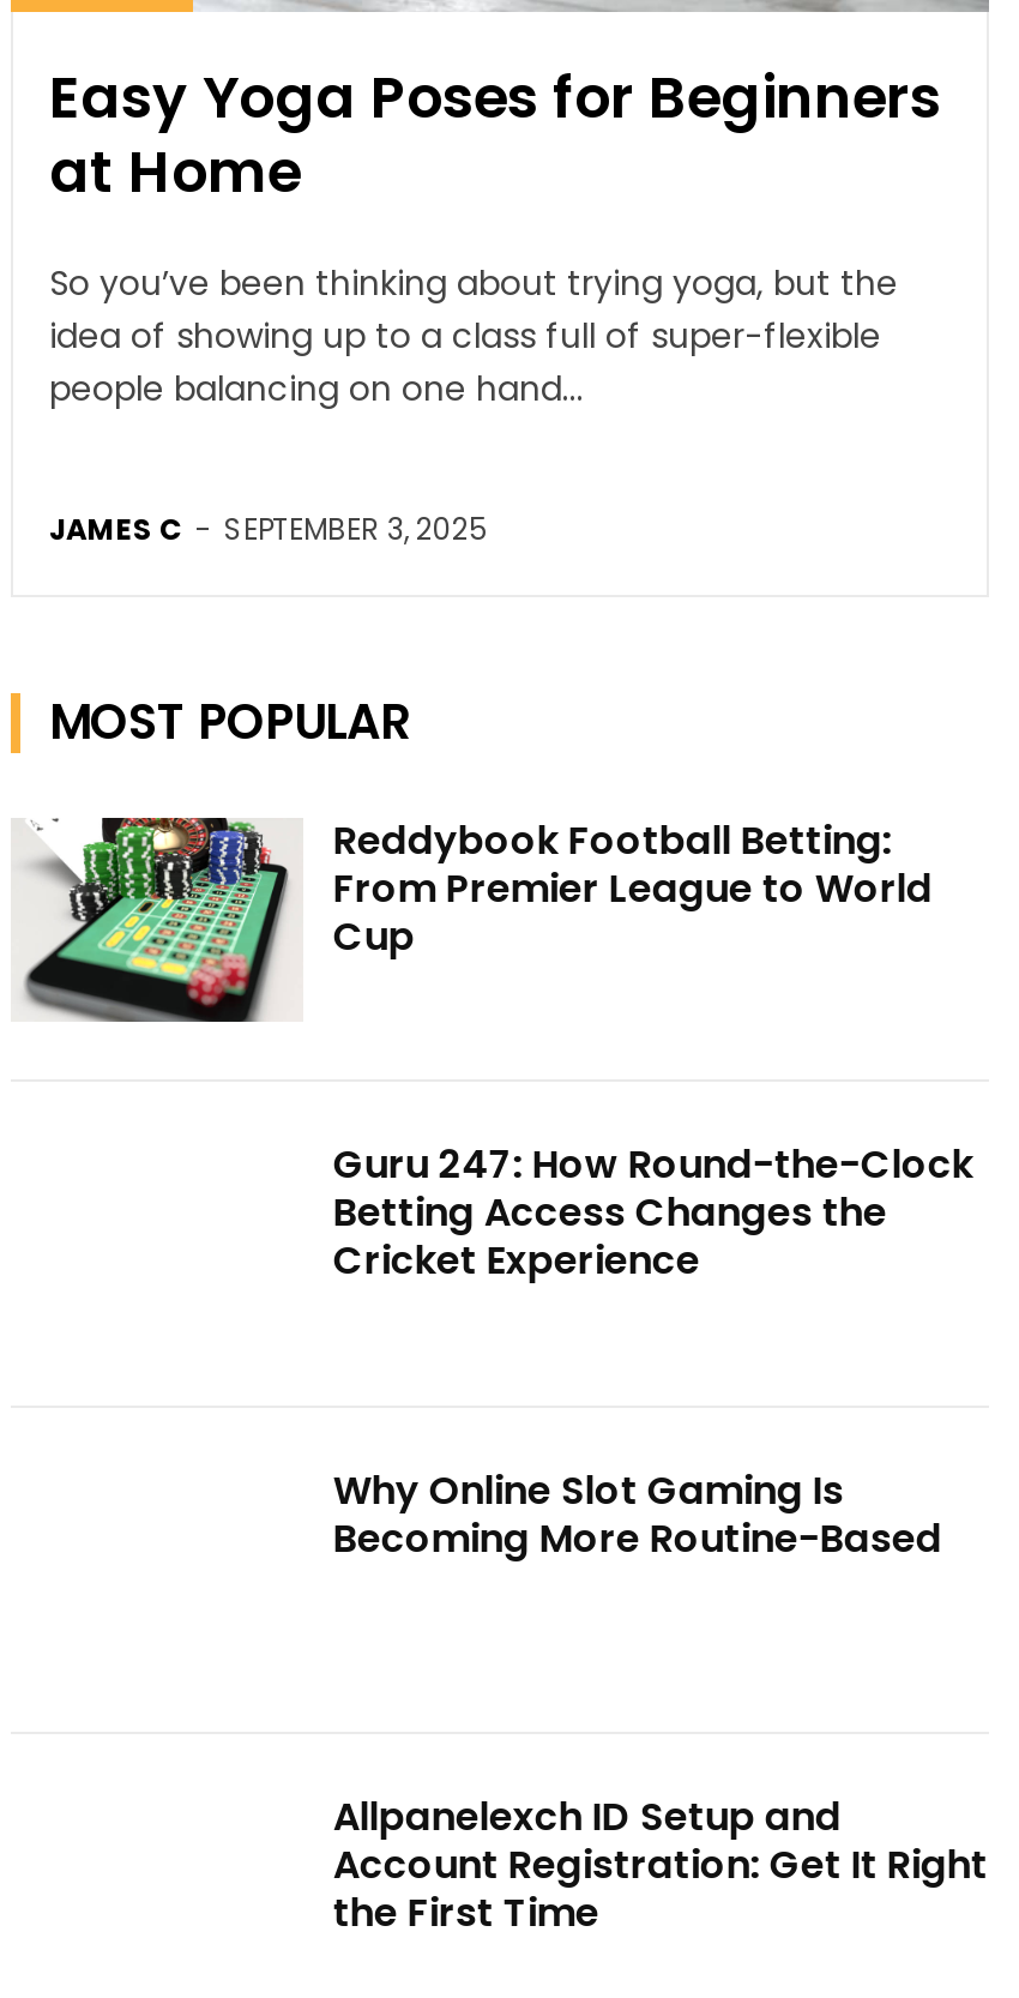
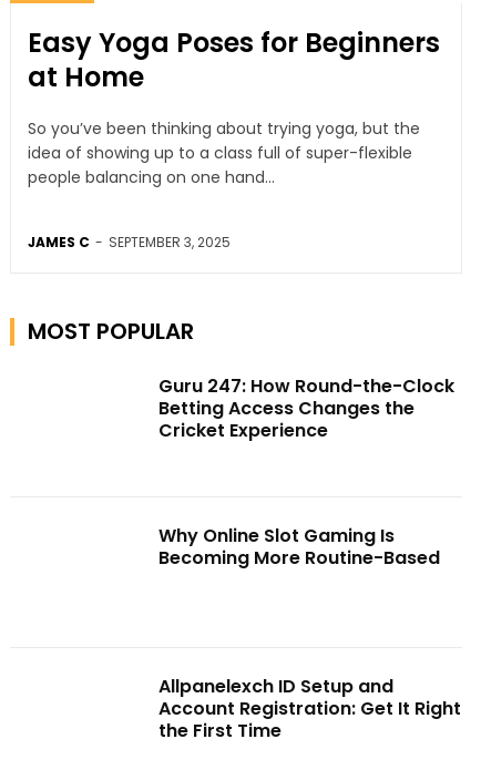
[18,812,932,1024] [image] | Reddybook Football Betting: | From Premier League to World | Cup -> none

